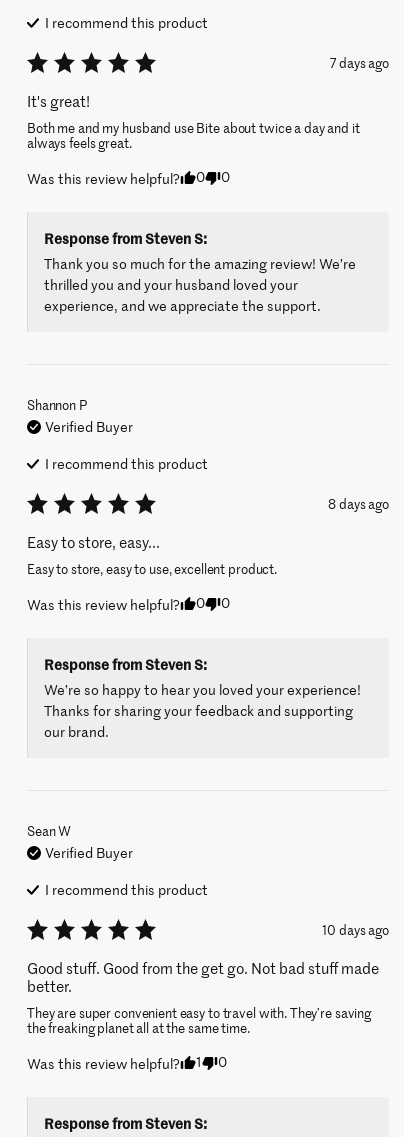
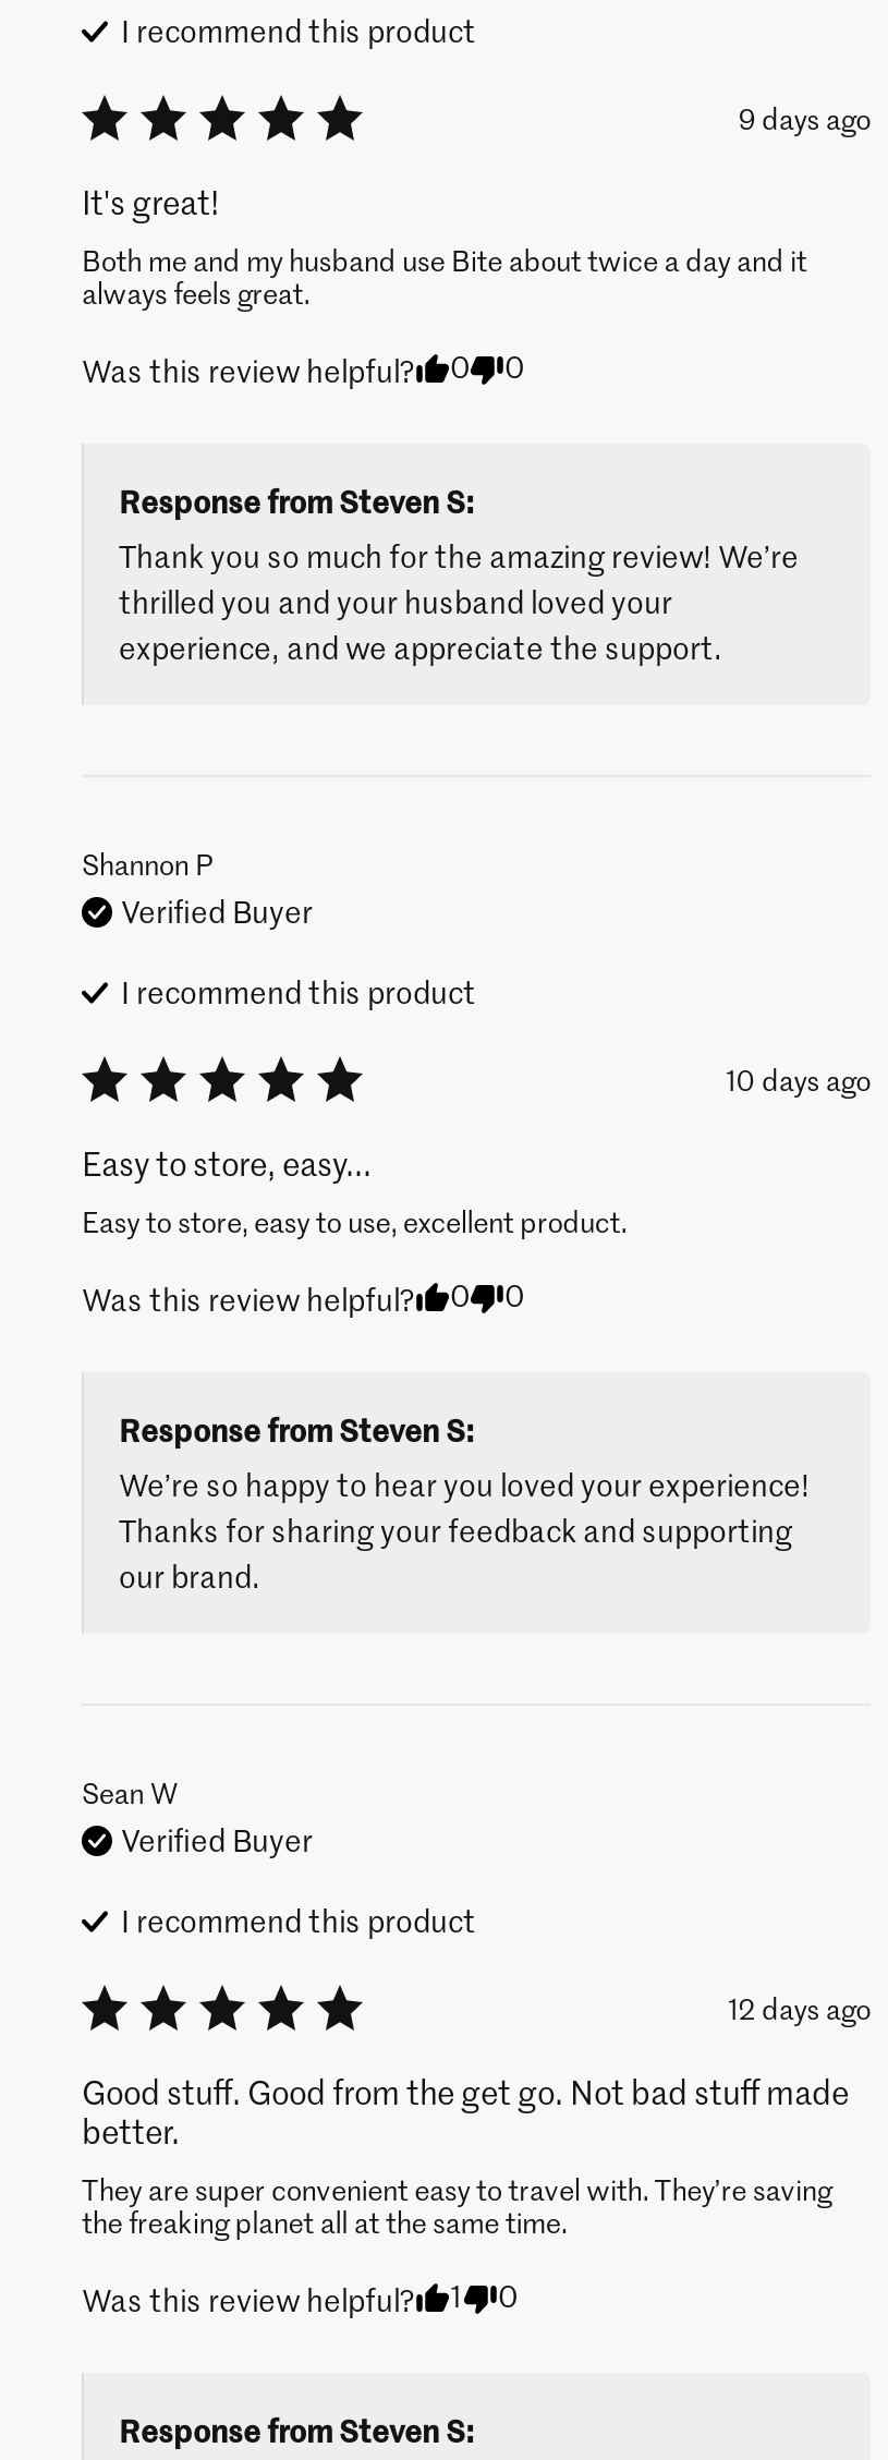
[330,53,389,72] 7 days ago -> [738,97,871,139] 9 days ago
[328,494,389,513] 8 days ago -> [725,1059,871,1100] 10 days ago
[322,920,389,939] 10 days ago -> [728,1987,871,2029] 12 days ago

